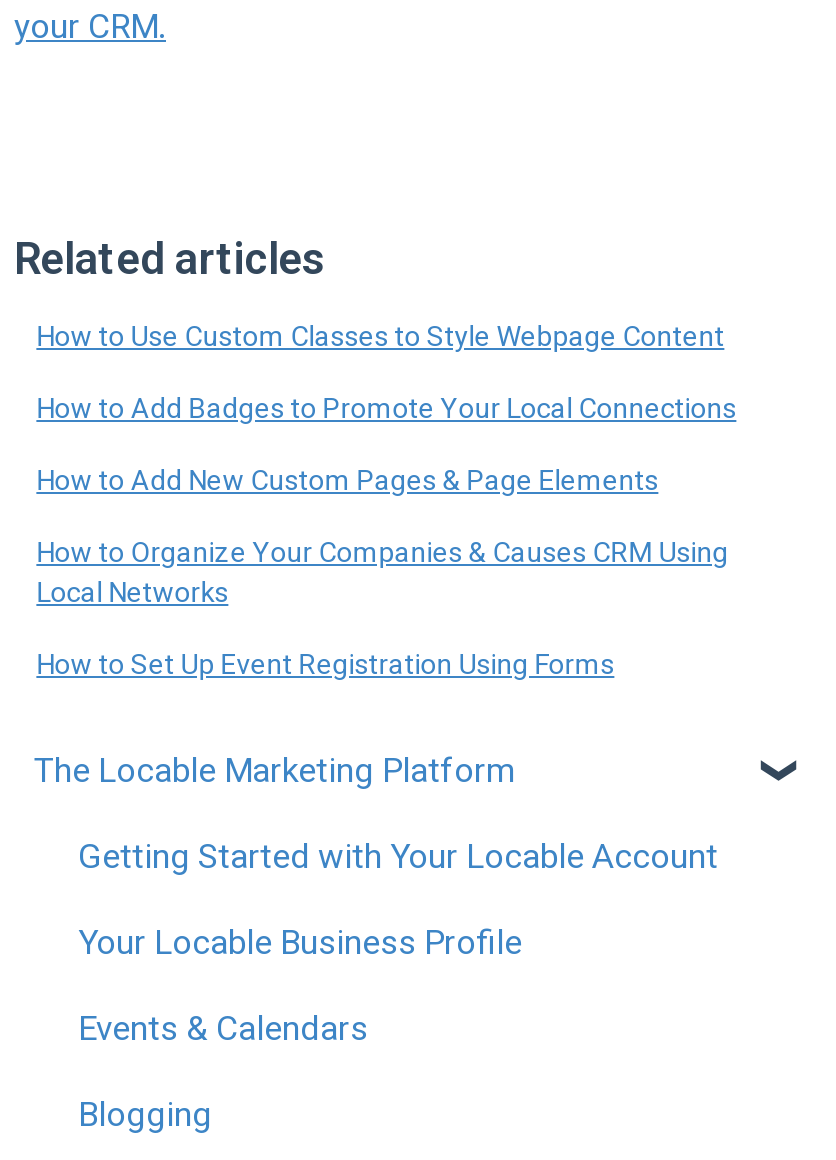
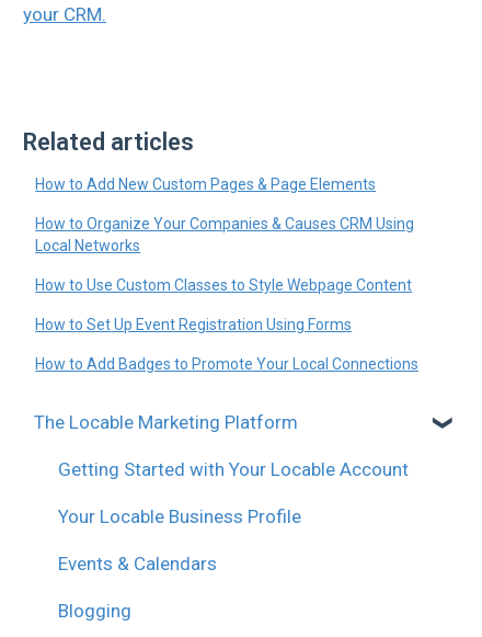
moved [36,320,724,352] -> [35,276,412,294]: How to Use Custom Classes to Style Webpage Content
moved [36,392,736,424] -> [35,355,419,373]: How to Add Badges to Promote Your Local Connections
moved [36,464,728,608] -> [35,175,414,254]: How to Add New Custom Pages & Page Elements | How to Organize Your Companies & Causes CRM Using | Local Networks
moved [36,648,614,680] -> [35,316,352,333]: How to Set Up Event Registration Using Forms

